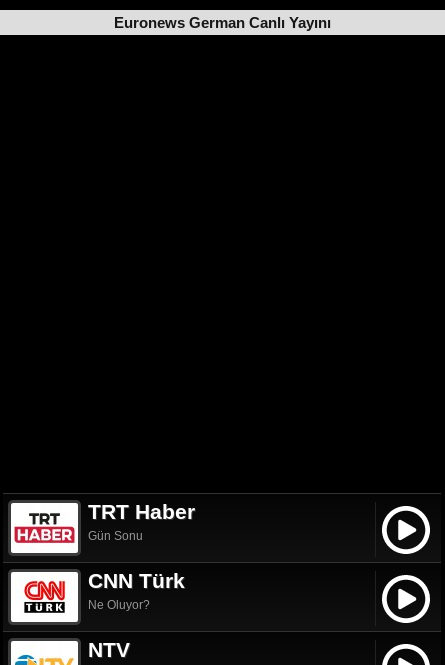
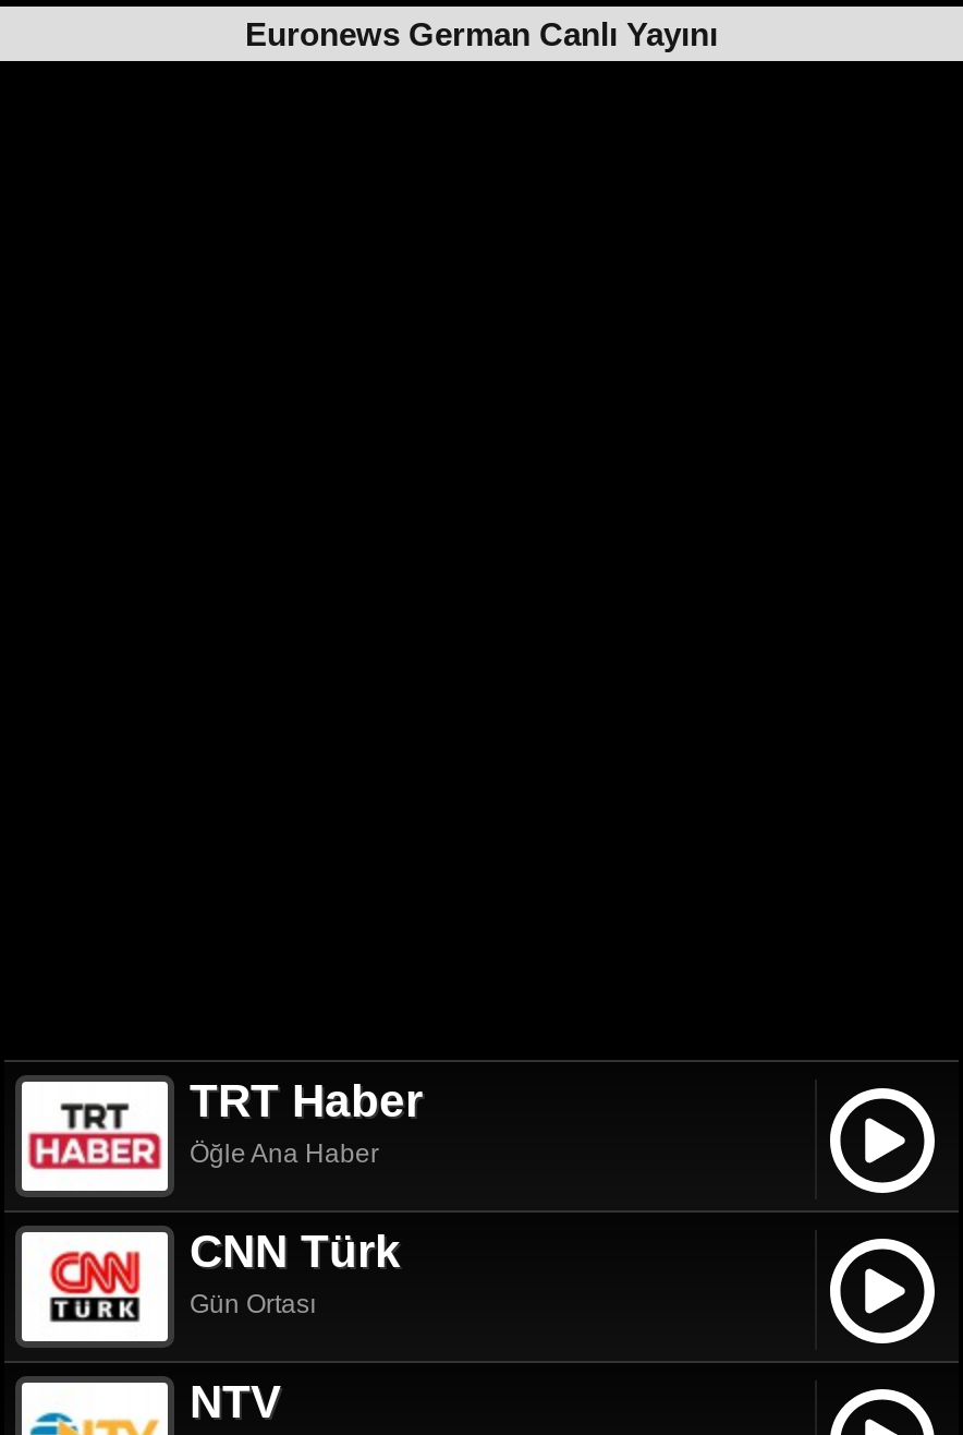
[88,529,143,543] Gün Sonu -> [190,1138,379,1169] Öğle Ana Haber
[88,598,150,612] Ne Oluyor? -> [190,1289,316,1319] Gün Ortası

